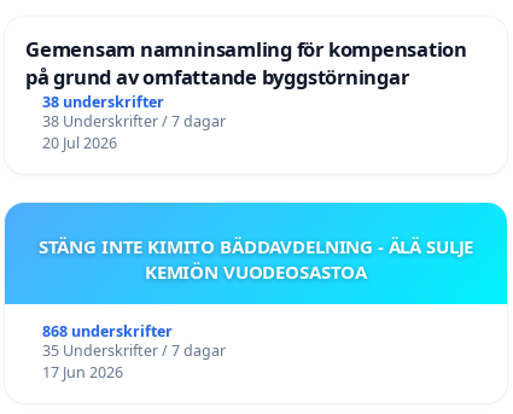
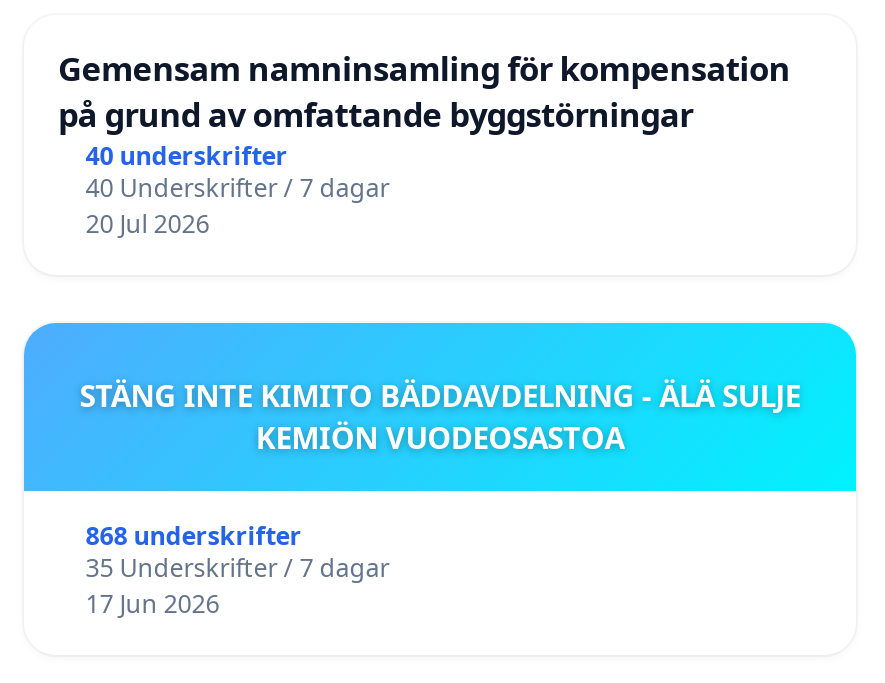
[42,91,164,112] 38 underskrifter -> [86,138,288,172] 40 underskrifter
[42,111,225,131] 38 Underskrifter / 7 dagar -> [86,170,390,204] 40 Underskrifter / 7 dagar

